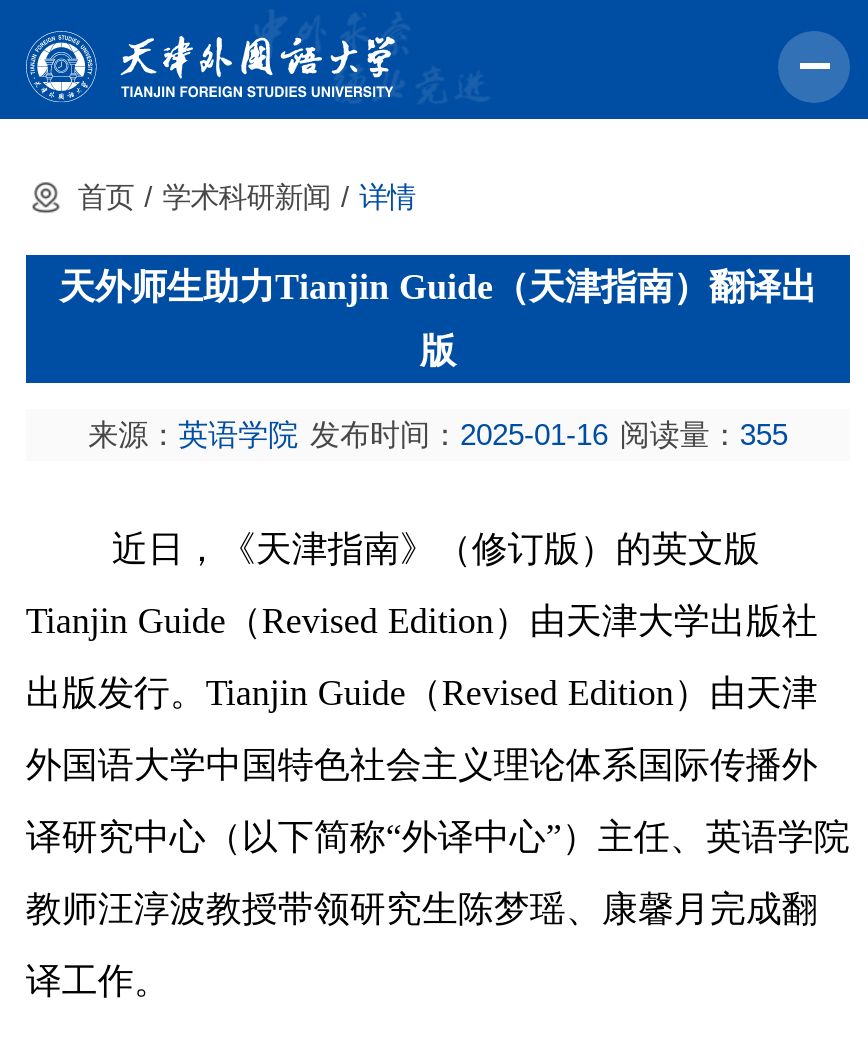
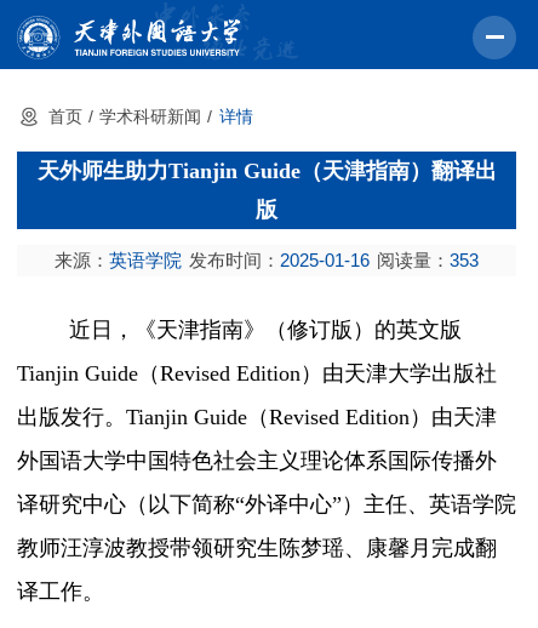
[88,418,788,452] 来源：英语学院 发布时间：2025-01-16 阅读量：355 -> [55,250,479,271] 来源：英语学院 发布时间：2025-01-16 阅读量：353

